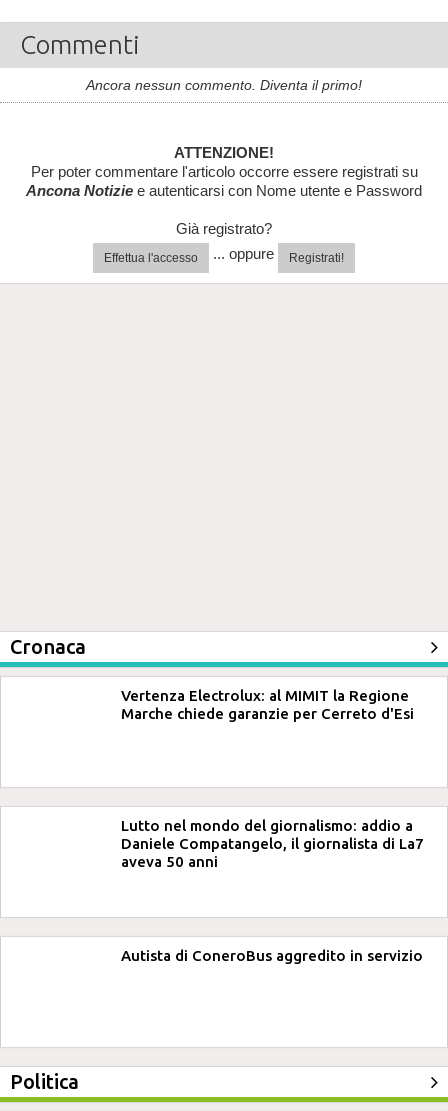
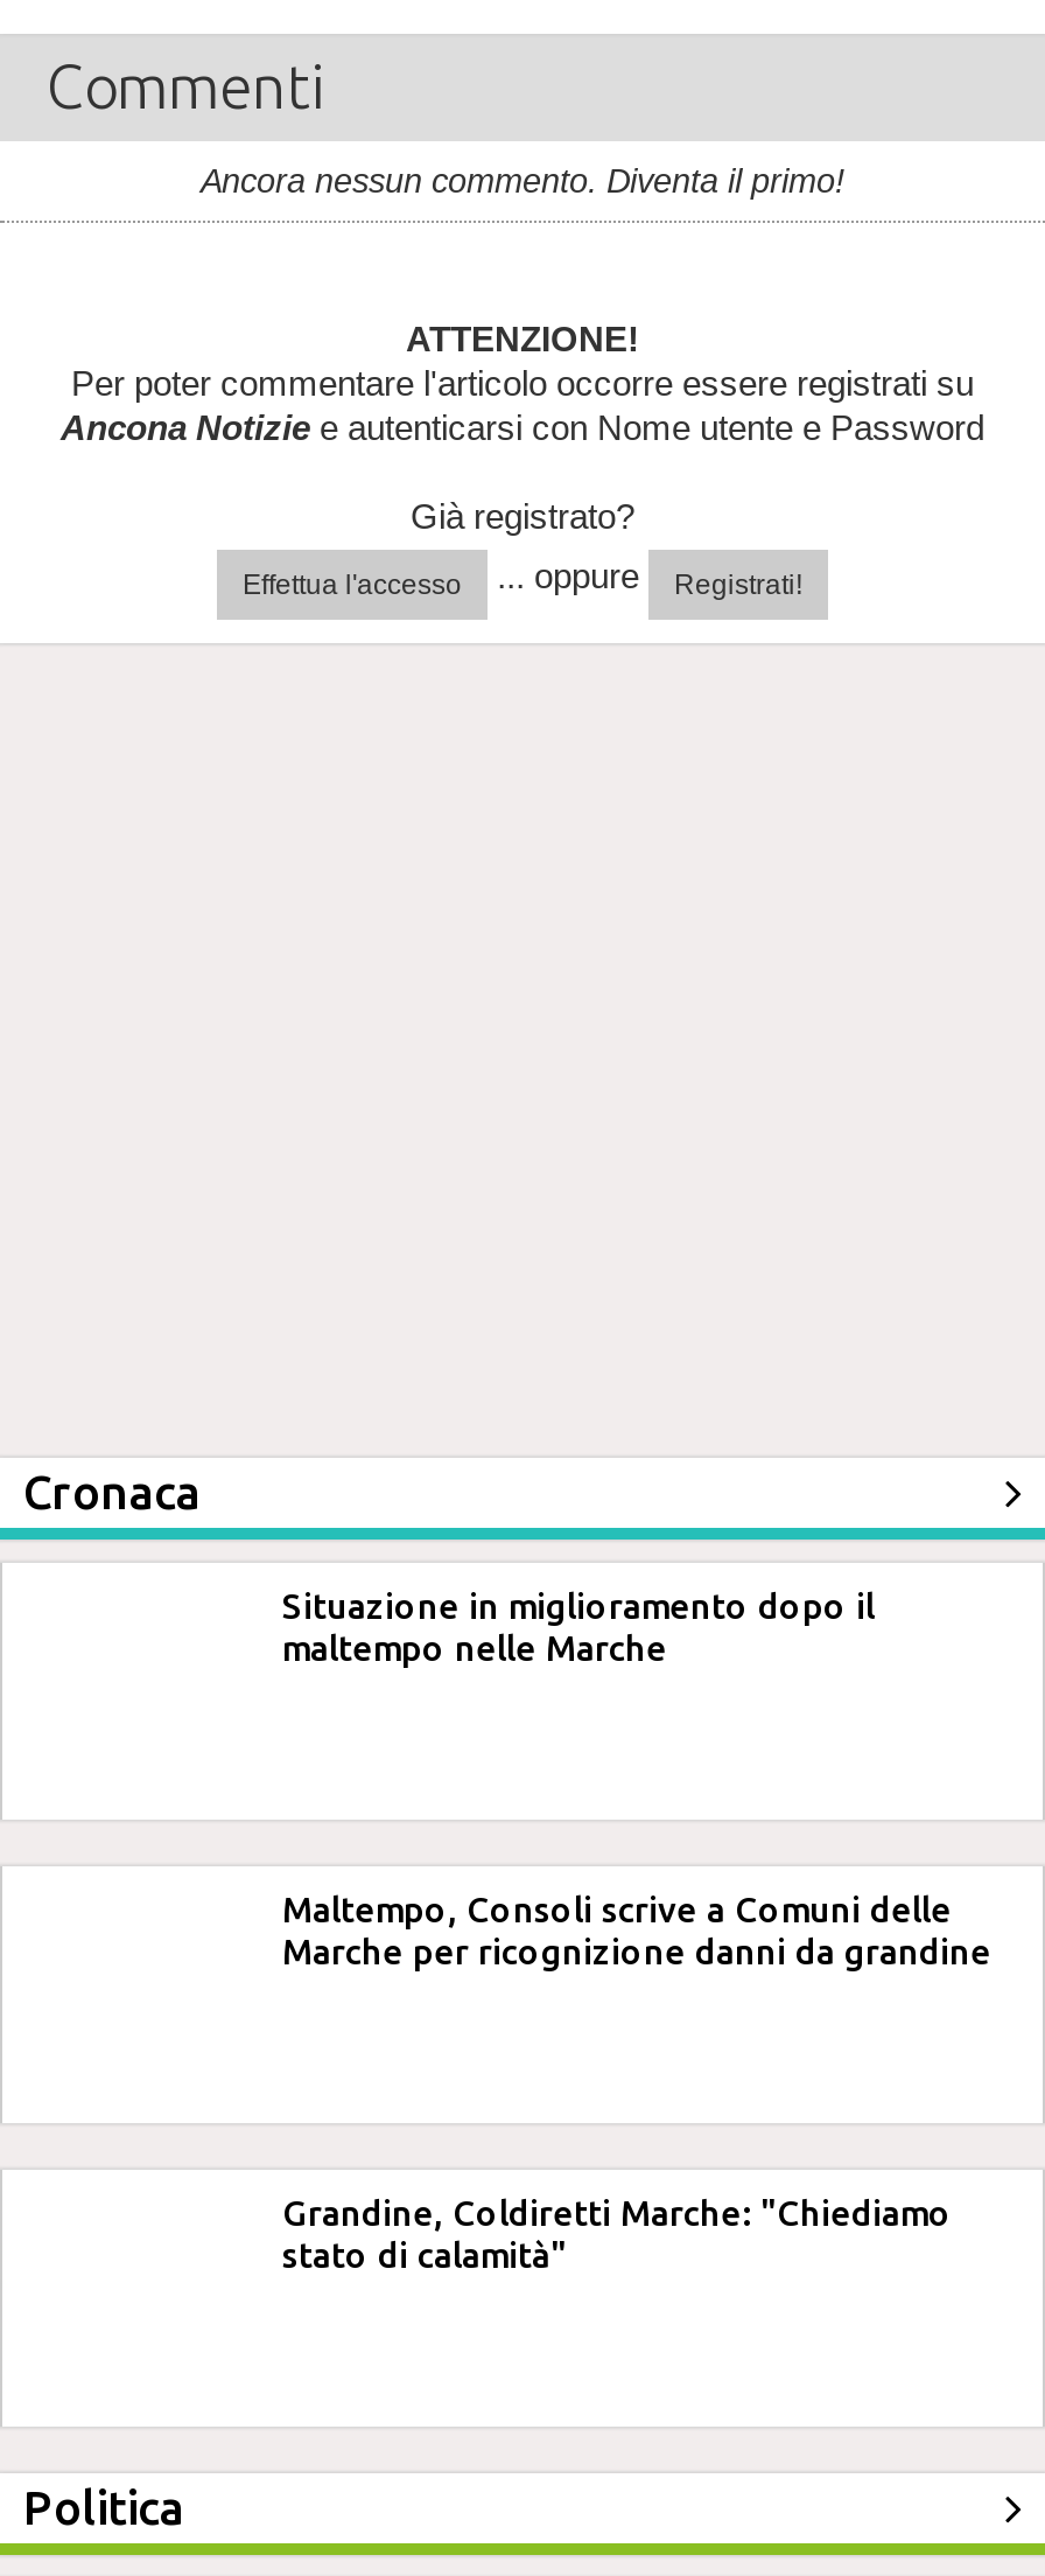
[121,687,414,722] Vertenza Electrolux: al MIMIT la Regione | Marche chiede garanzie per Cerreto d'Esi -> [282,1586,875,1668] Situazione in miglioramento dopo il | maltempo nelle Marche
[121,817,424,870] Lutto nel mondo del giornalismo: addio a | Daniele Compatangelo, il giornalista di La7 | aveva 50 anni -> [282,1890,991,1971] Maltempo, Consoli scrive a Comuni delle | Marche per ricognizione danni da grandine
[121,947,423,964] Autista di ConeroBus aggredito in servizio -> [282,2193,952,2275] Grandine, Coldiretti Marche: "Chiediamo | stato di calamità"

